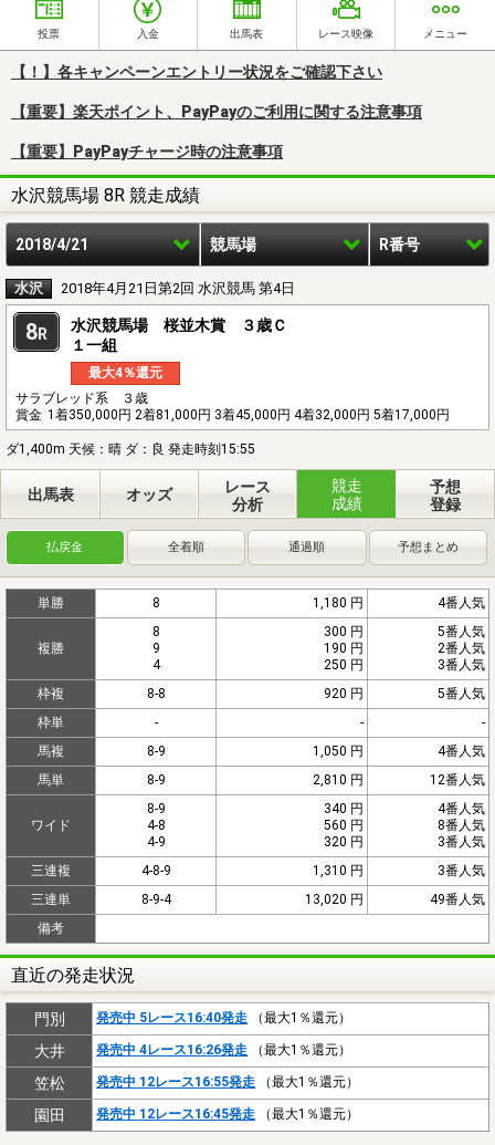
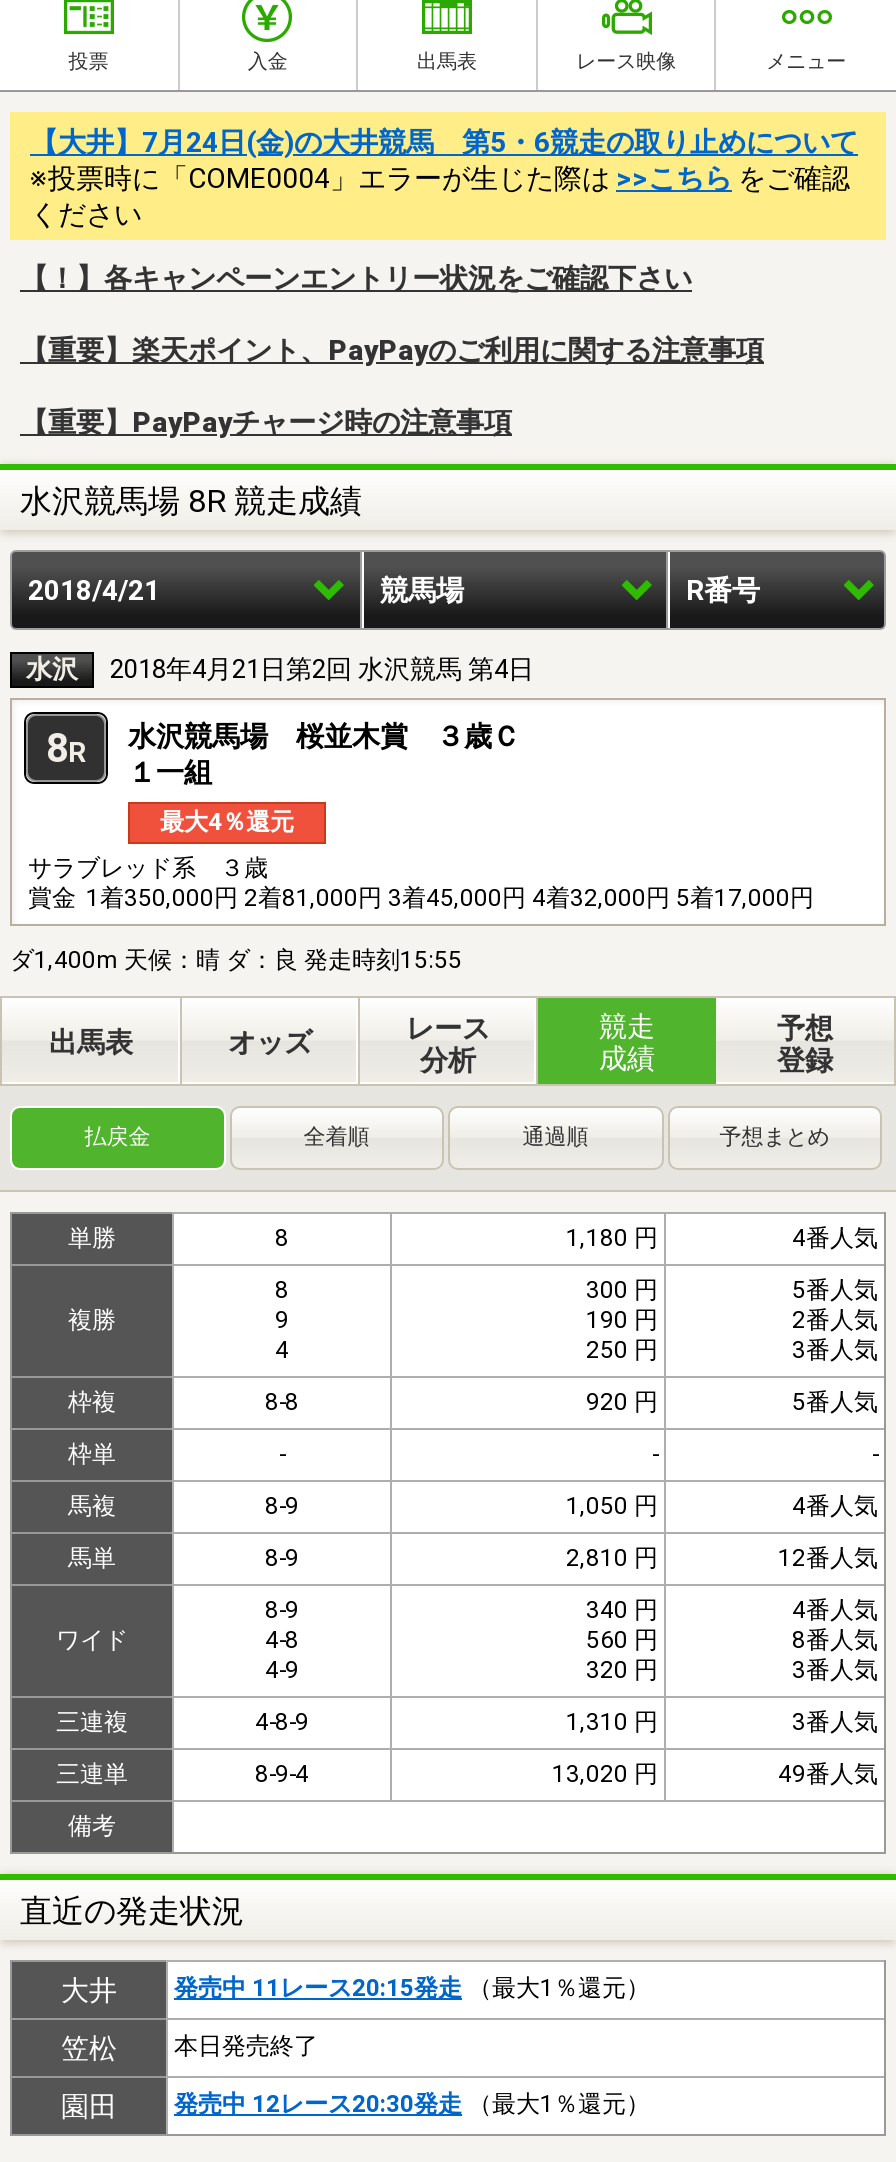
none -> [30,126,858,230] 【大井】7月24日(金)の大井競馬 第5・6競走の取り止めについて | ※投票時に「COME0004」エラーが生じた際は>>こちらをご確認 | ください
moved [6,63,485,985] -> [10,262,878,1930]: 【！】各キャンペーンエントリー状況をご確認下さい | 【重要】楽天ポイント、PayPayのご利用に関する注意事項 | 【重要】PayPayチャージ時の注意事項 | ... | 備考 | 直近の発走状況
[34,1010,351,1028] 門別 | 発売中 5レース16:40発走（最大1％還元） -> none
[96,1042,351,1057] 発売中 4レース16:26発走（最大1％還元） -> [174,1974,650,2002] 発売中 11レース20:15発走（最大1％還元）
[96,1074,359,1089] 発売中 12レース16:55発走（最大1％還元） -> [174,2032,318,2060] 本日発売終了
[96,1106,359,1122] 発売中 12レース16:45発走（最大1％還元） -> [174,2090,650,2118] 発売中 12レース20:30発走（最大1％還元）

